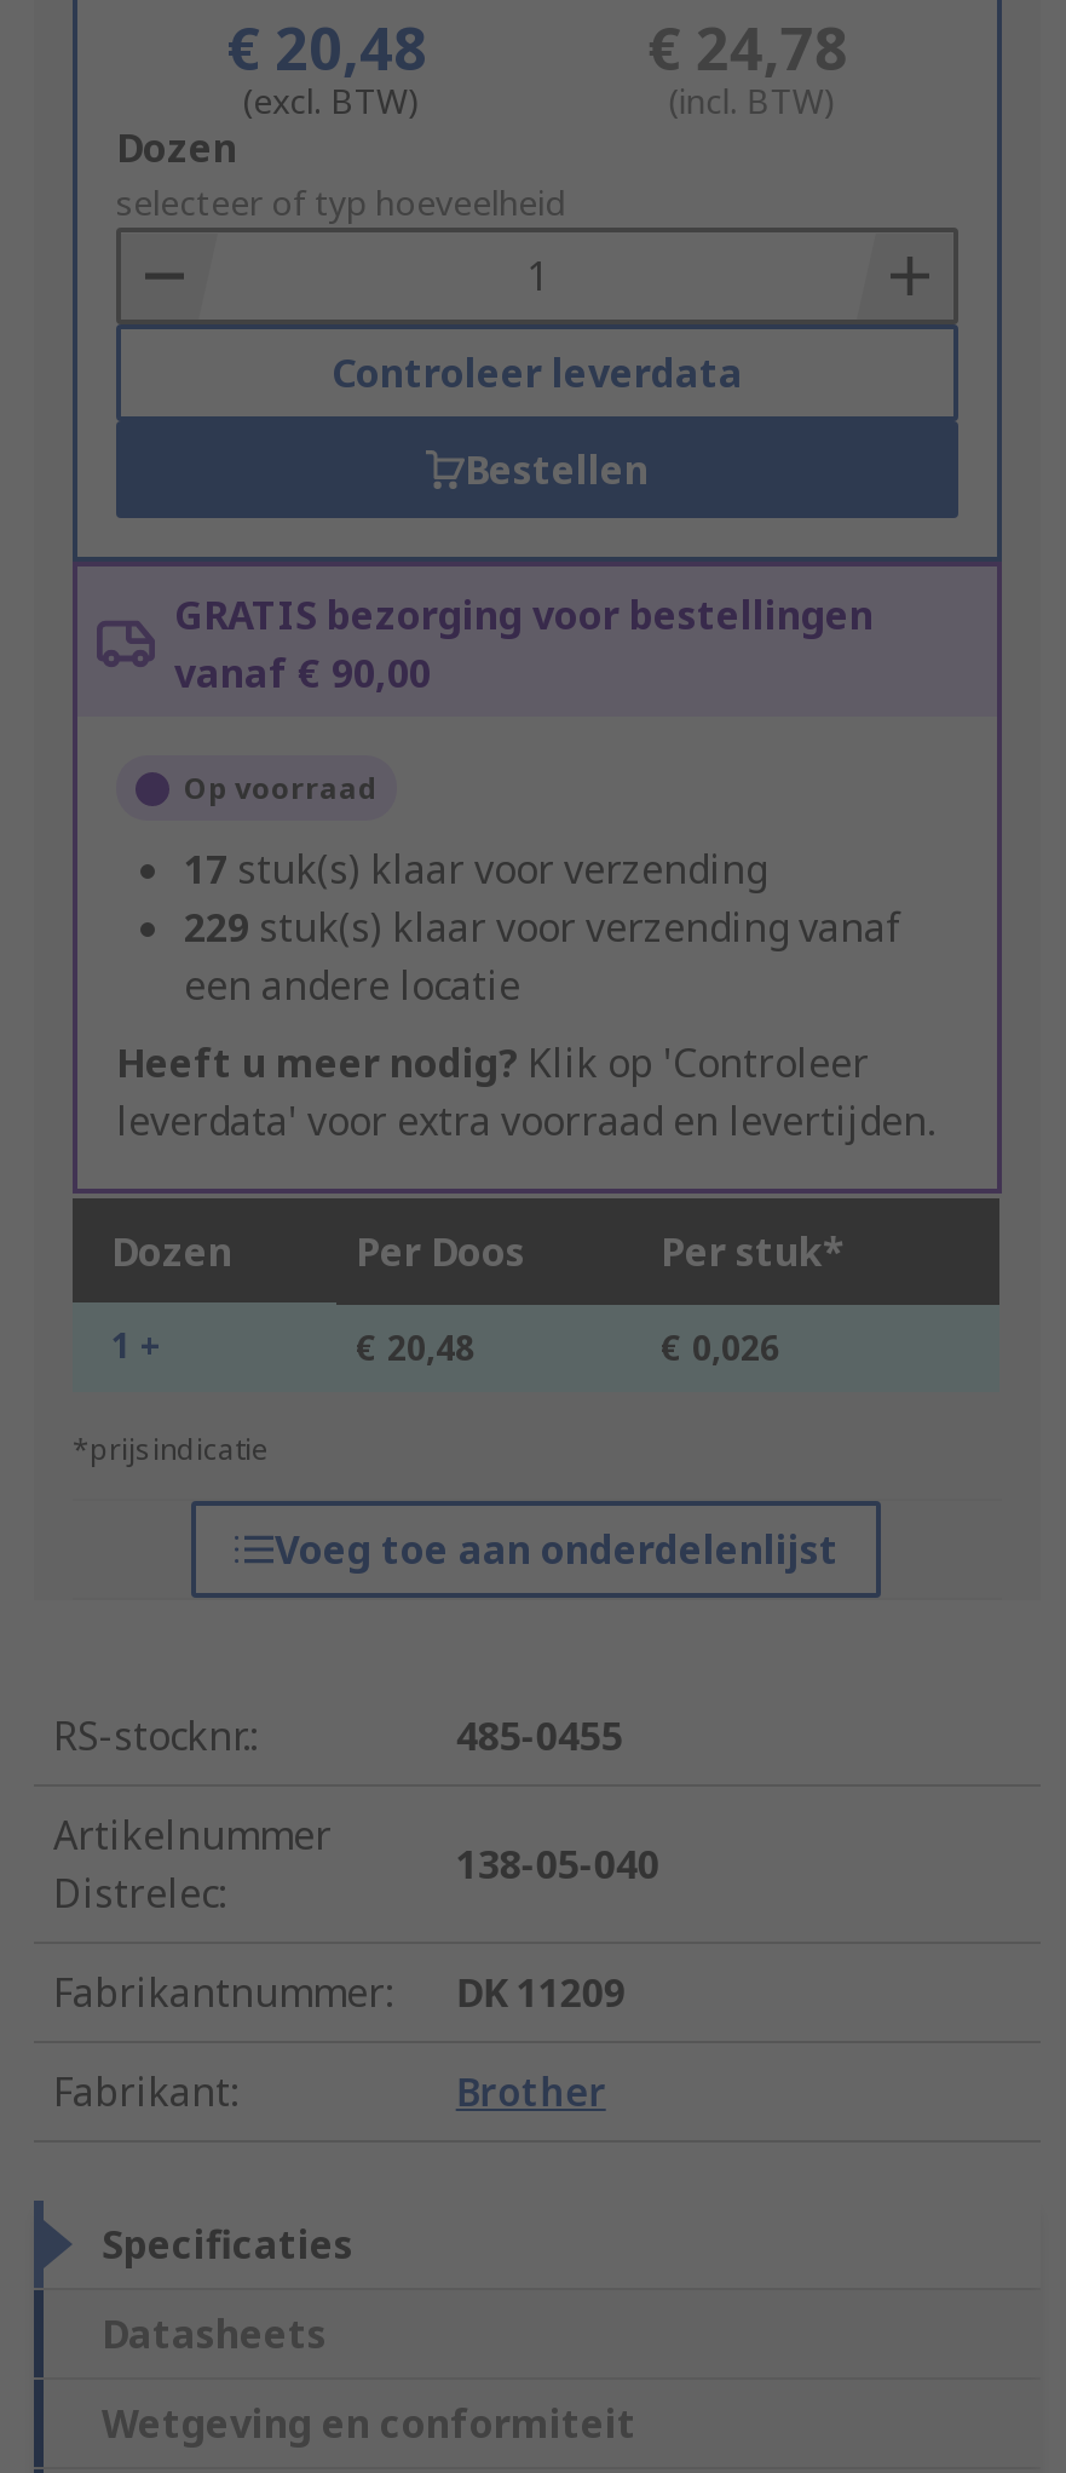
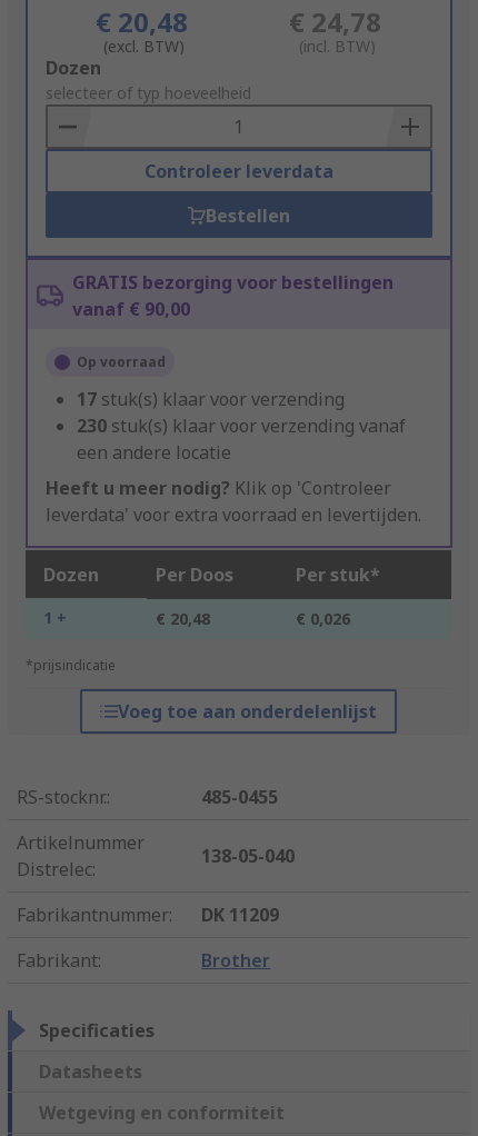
[184,902,900,955] 229 stuk(s) klaar voor verzending vanaf -> [77,414,406,439] 230 stuk(s) klaar voor verzending vanaf

